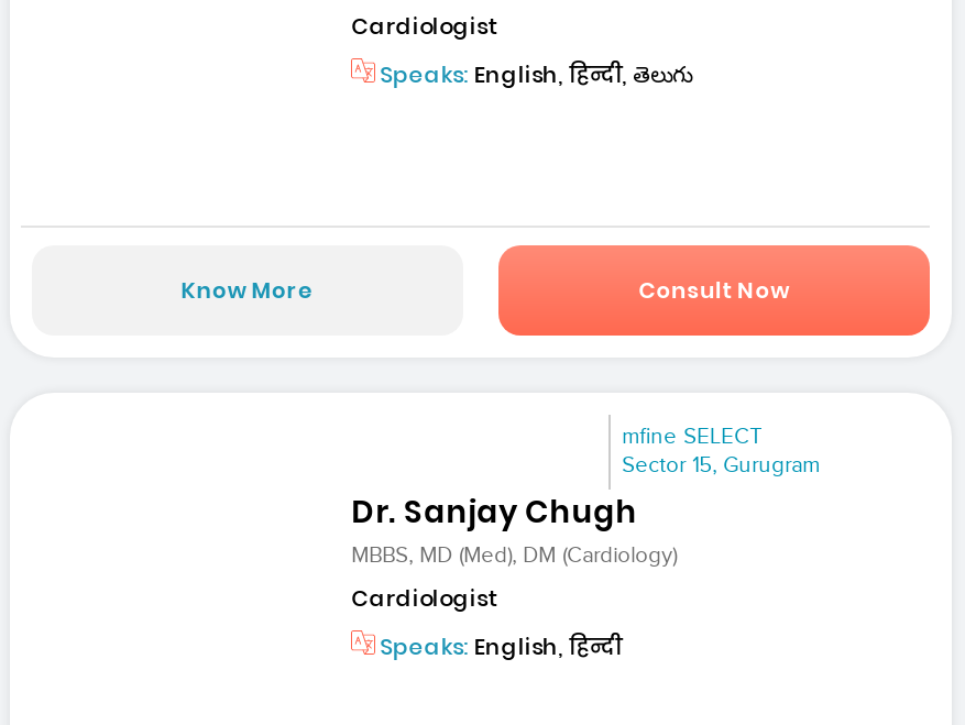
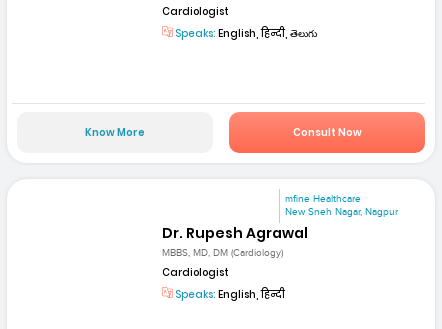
[351,424,820,570] mfine SELECT | Sector 15, Gurugram | Dr. Sanjay Chugh | MBBS, MD (Med), DM (Cardiology) -> [162,193,398,259] mfine Healthcare | New Sneh Nagar, Nagpur | Dr. Rupesh Agrawal | MBBS, MD, DM (Cardiology)

